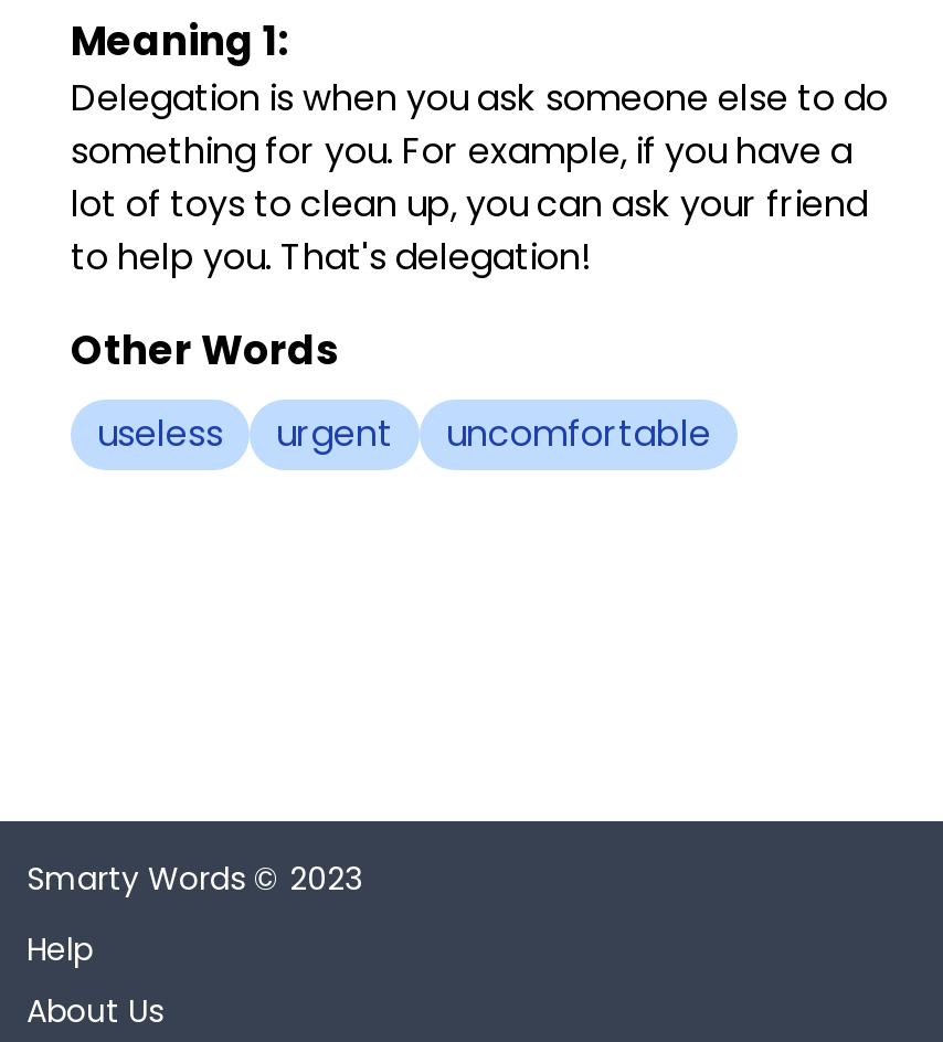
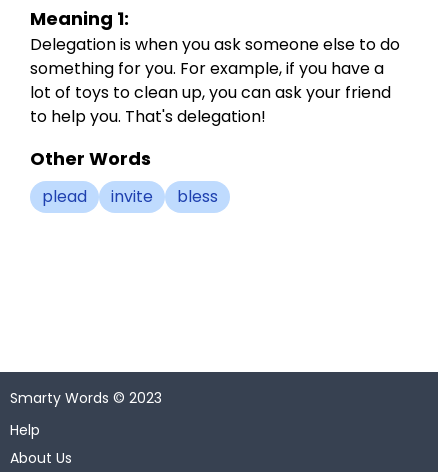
[97,408,711,459] useless | urgent | uncomfortable -> [42,185,218,208] plead | invite | bless

